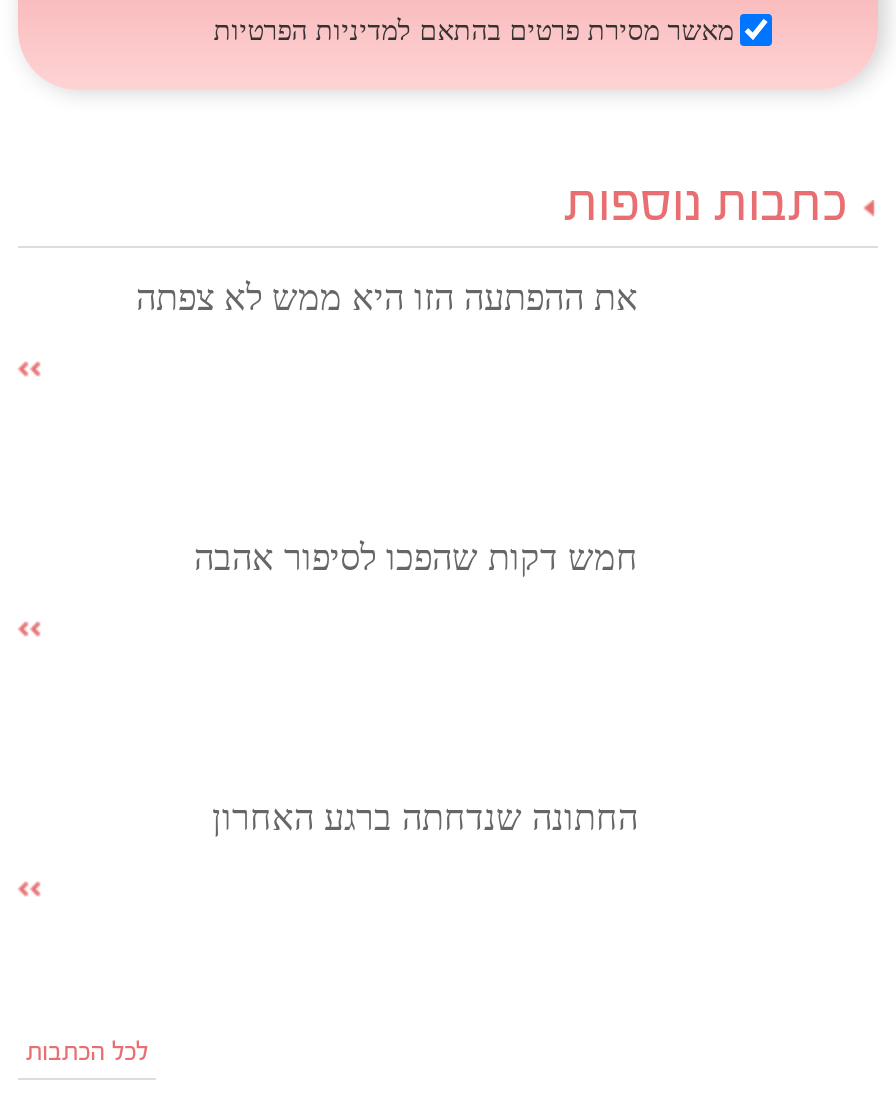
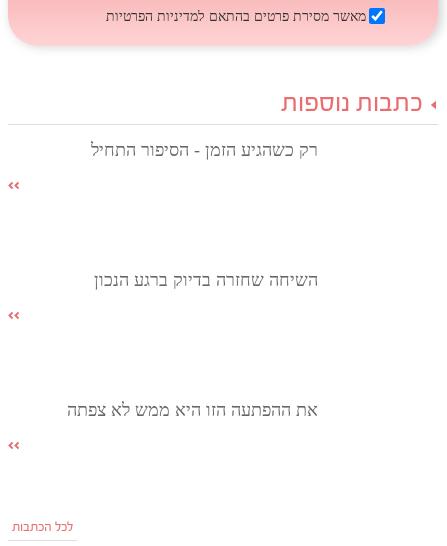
none -> [91,140,318,160] רק כשהגיע הזמן - הסיפור התחיל
none -> [94,270,318,290] השיחה שחזרה בדיוק ברגע הנכון
moved [136,279,638,319] -> [67,400,318,420]: את ההפתעה הזו היא ממש לא צפתה
[194,539,638,579] חמש דקות שהפכו לסיפור אהבה -> none
[212,799,638,839] החתונה שנדחתה ברגע האחרון -> none

